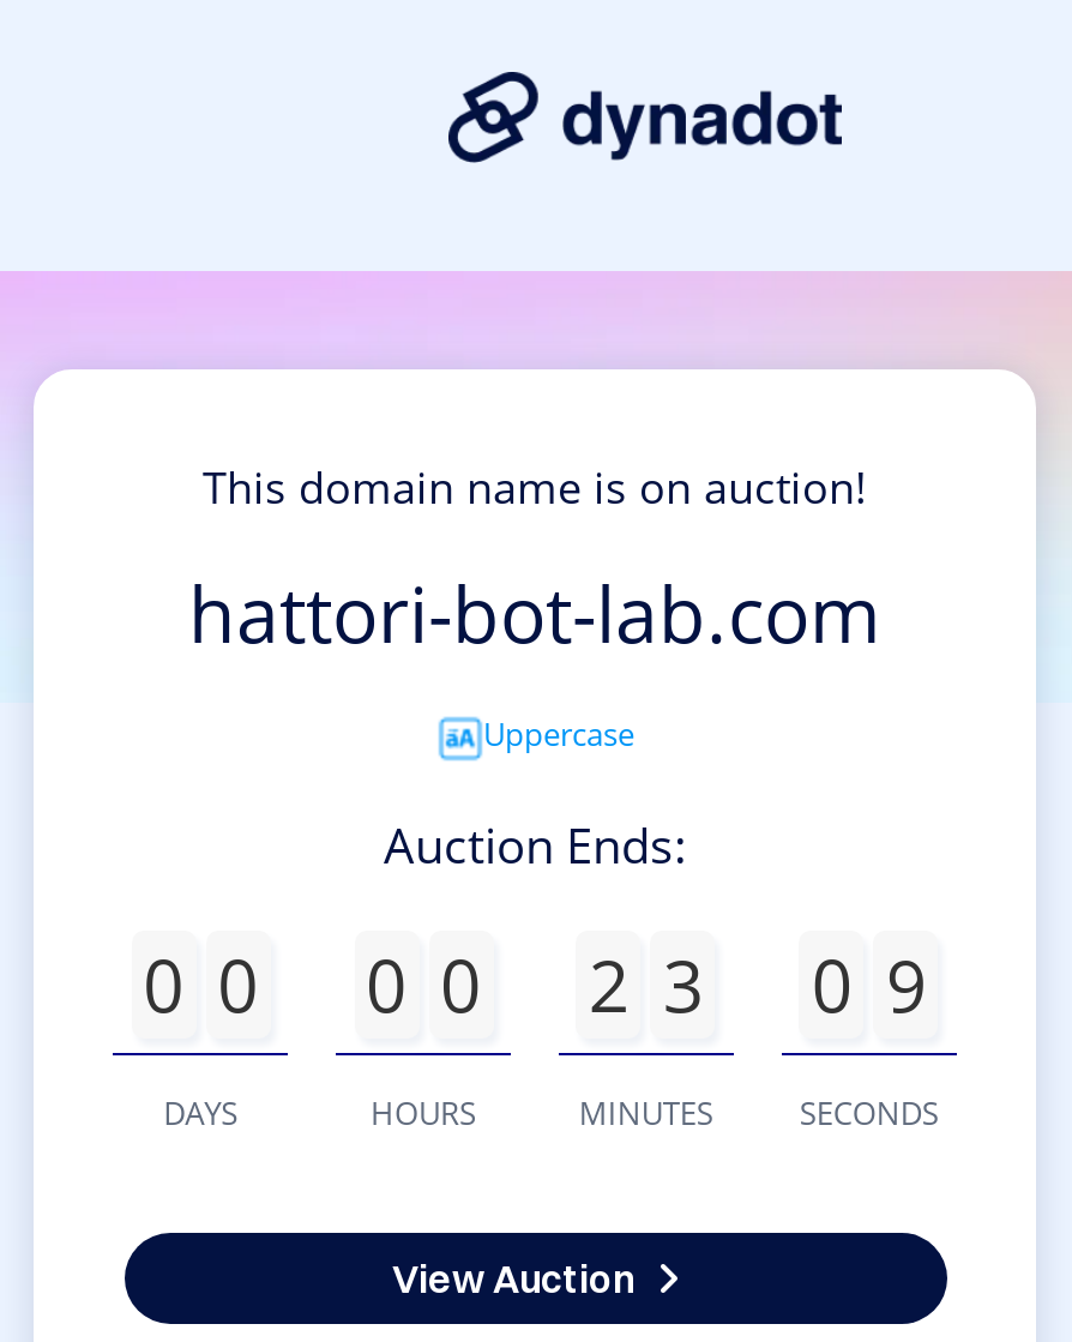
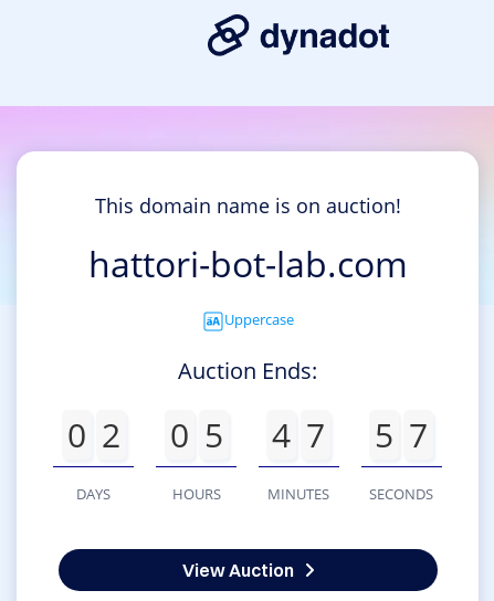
[143,935,258,1034] 0 0 -> [67,412,120,457] 0 2
[366,935,481,1034] 0 0 -> [170,412,223,457] 0 5
[589,935,704,1034] 2 3 -> [272,412,325,457] 4 7
[811,935,926,1034] 0 9 -> [375,412,428,457] 5 7

